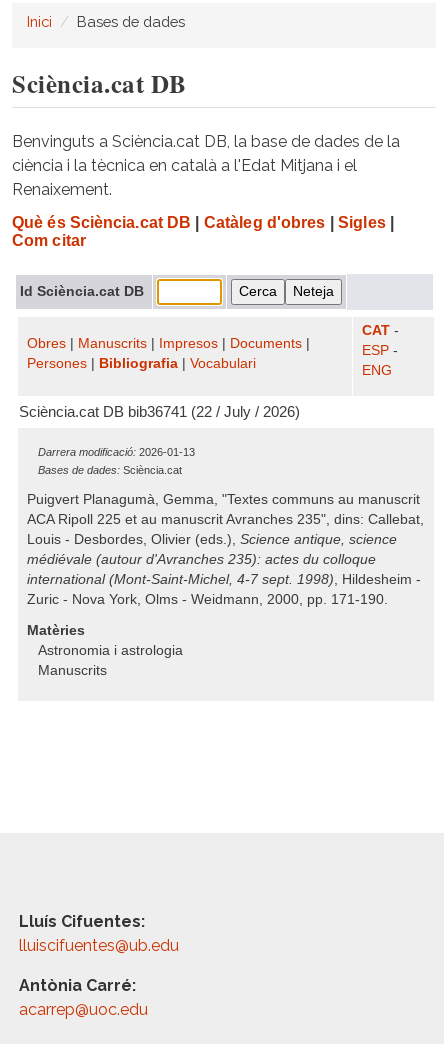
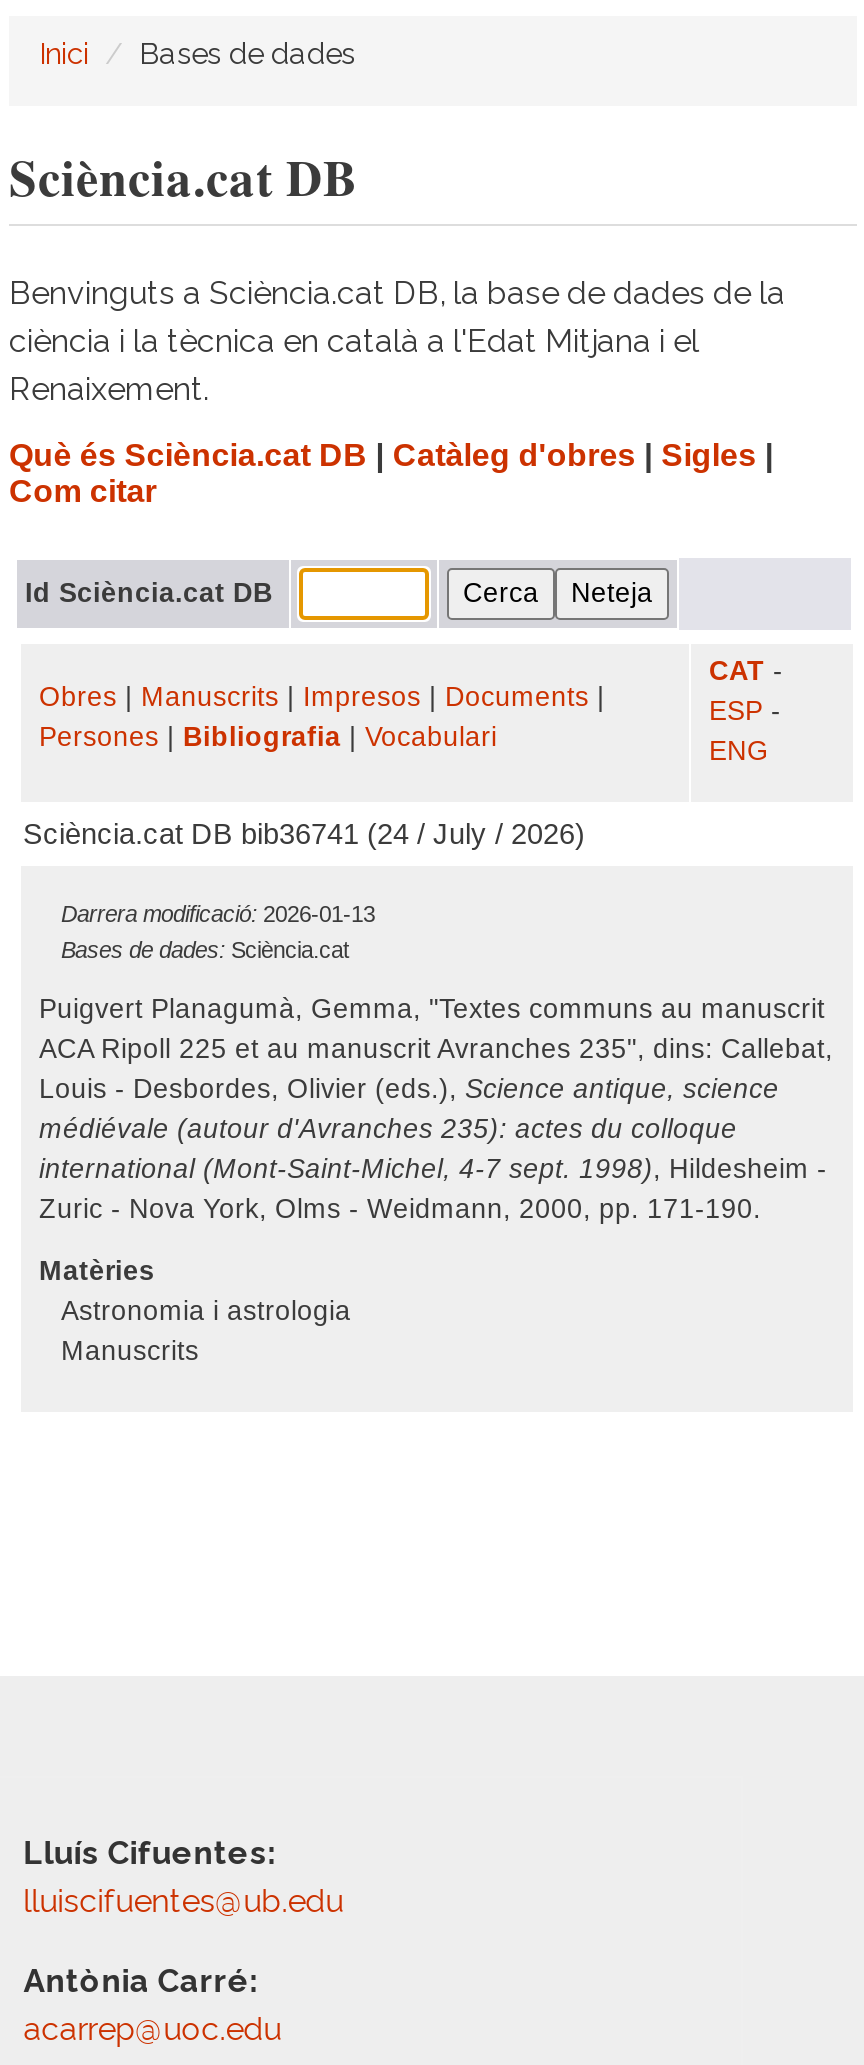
[19,404,300,420] Sciència.cat DB bib36741 (22 / July / 2026) -> [23,818,585,850] Sciència.cat DB bib36741 (24 / July / 2026)

